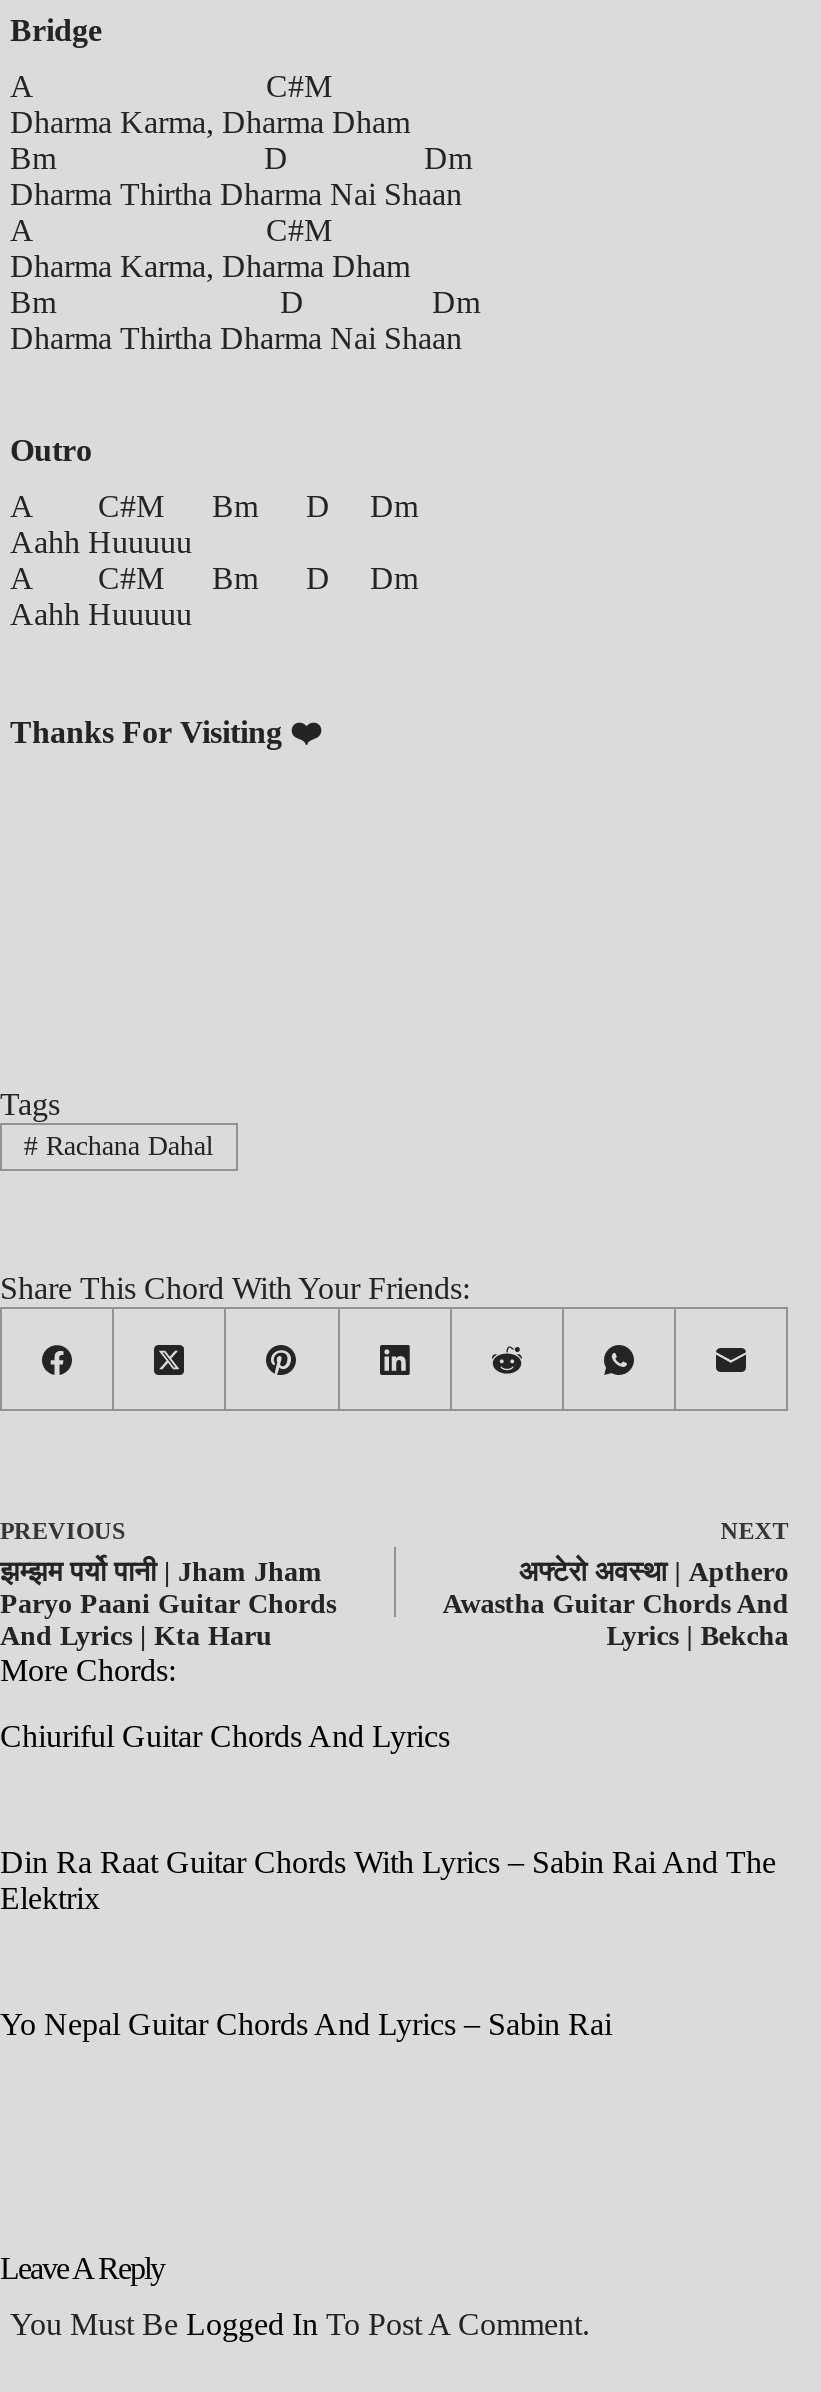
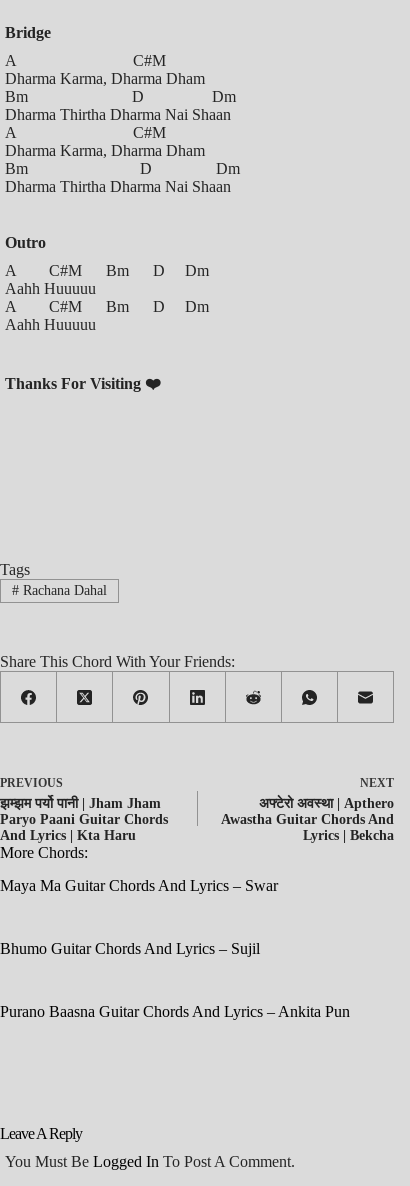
[0,1719,450,1753] Chiuriful Guitar Chords And Lyrics -> [0,877,278,894] Maya Ma Guitar Chords And Lyrics – Swar
[0,1845,776,1915] Din Ra Raat Guitar Chords With Lyrics – Sabin Rai And The | Elektrix -> [0,940,260,957] Bhumo Guitar Chords And Lyrics – Sujil
[0,2006,612,2040] Yo Nepal Guitar Chords And Lyrics – Sabin Rai -> [0,1003,350,1020] Purano Baasna Guitar Chords And Lyrics – Ankita Pun

